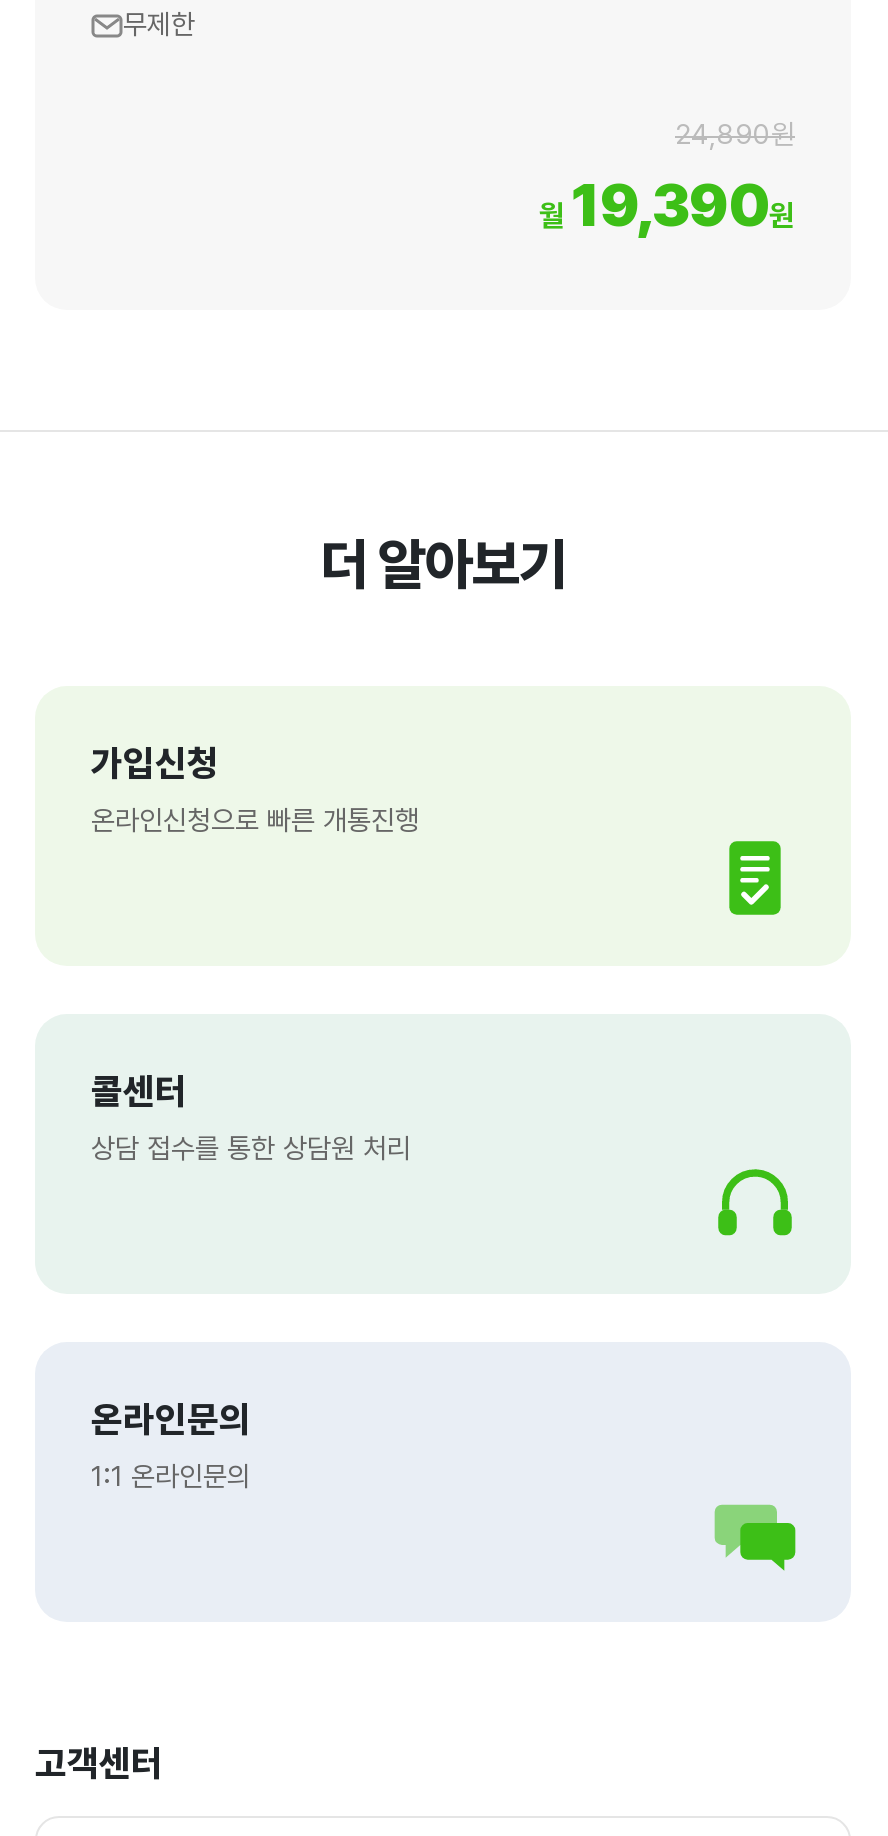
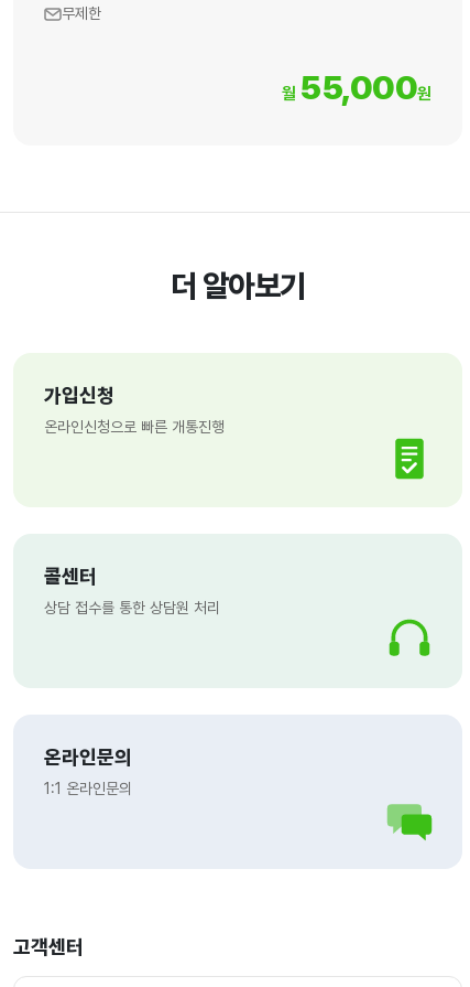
[539,118,795,240] 24,890원 | 월19,390원 -> [282,67,431,107] 월55,000원

